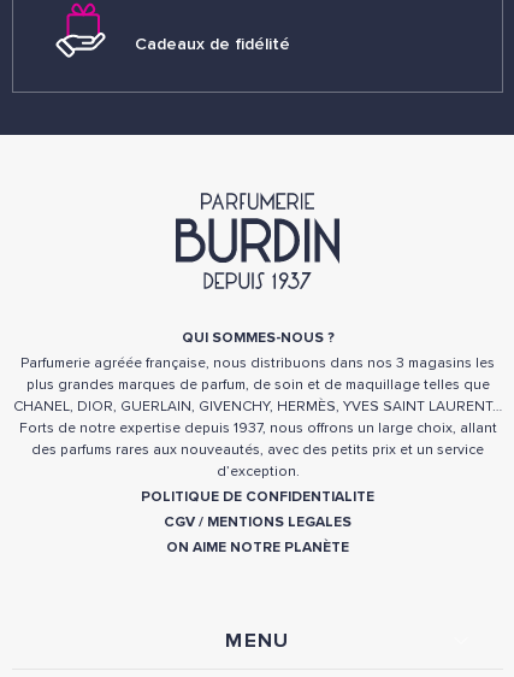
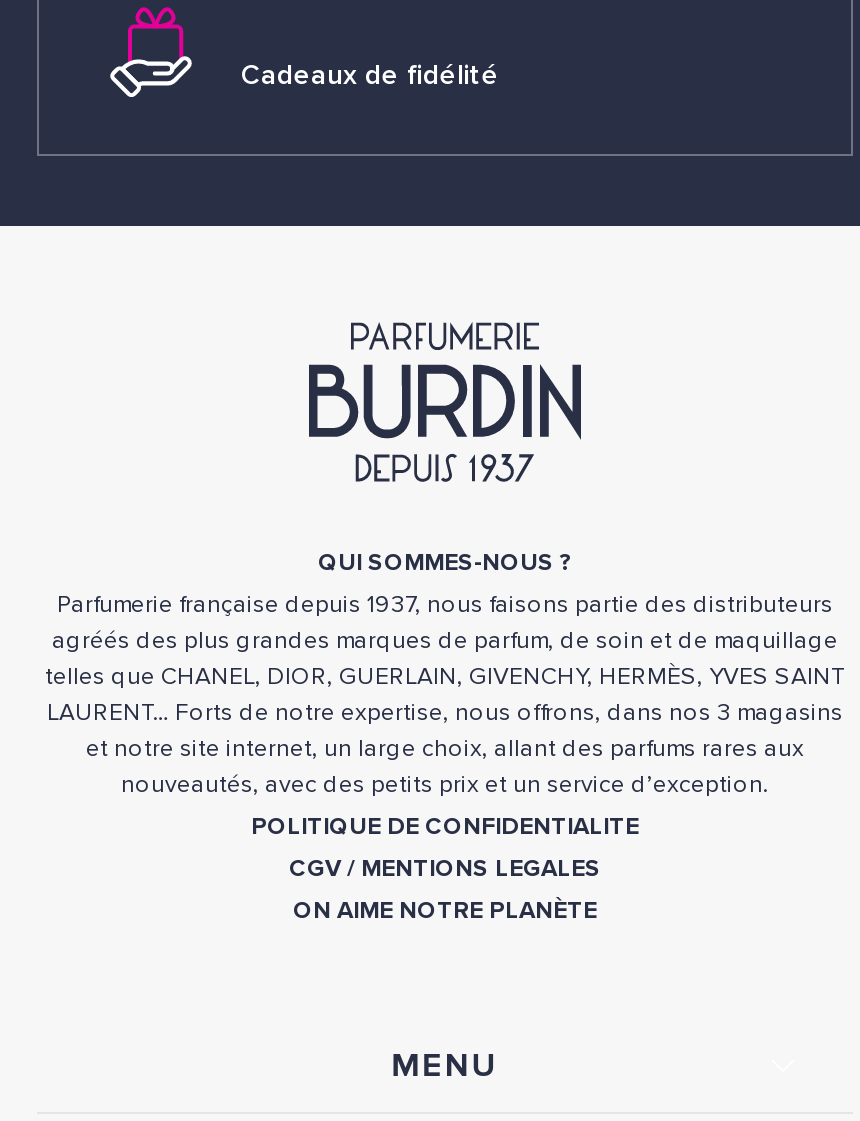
[13,354,502,481] Parfumerie agréée française, nous distribuons dans nos 3 magasins les | plus grandes marques de parfum, de soin et de maquillage telles que | CHANEL, DIOR, GUERLAIN, GIVENCHY, HERMÈS, YVES SAINT LAURENT… | Forts de notre expertise depuis 1937, nous offrons un large choix, allant | des parfums rares aux nouveautés, avec des petits prix et un service | d’exception. -> [45,590,845,800] Parfumerie française depuis 1937, nous faisons partie des distributeurs | agréés des plus grandes marques de parfum, de soin et de maquillage | telles que CHANEL, DIOR, GUERLAIN, GIVENCHY, HERMÈS, YVES SAINT | LAURENT… Forts de notre expertise, nous offrons, dans nos 3 magasins | et notre site internet, un large choix, allant des parfums rares aux | nouveautés, avec des petits prix et un service d’exception.

